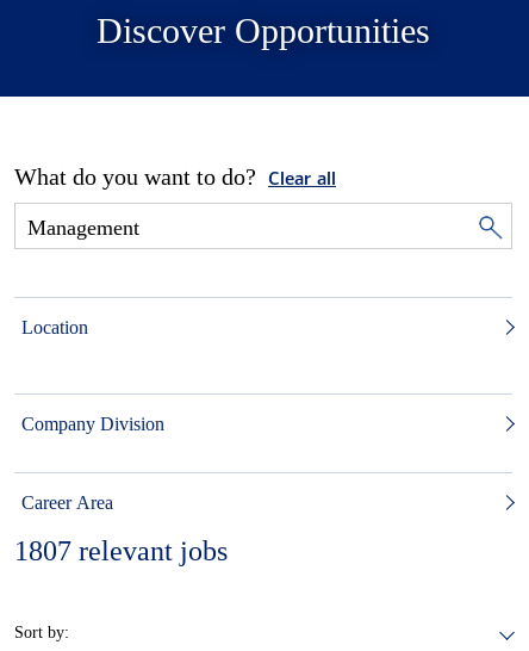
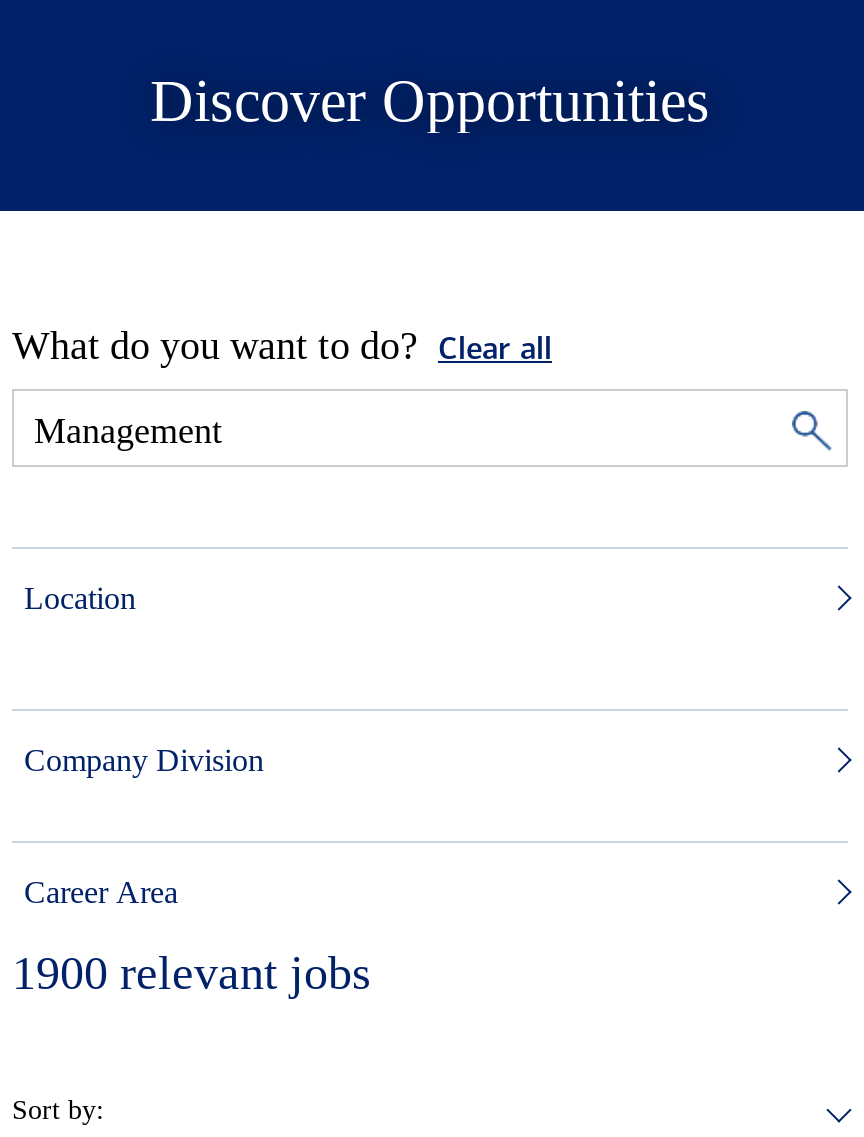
[14,535,228,566] 1807 relevant jobs -> [12,947,370,999] 1900 relevant jobs

